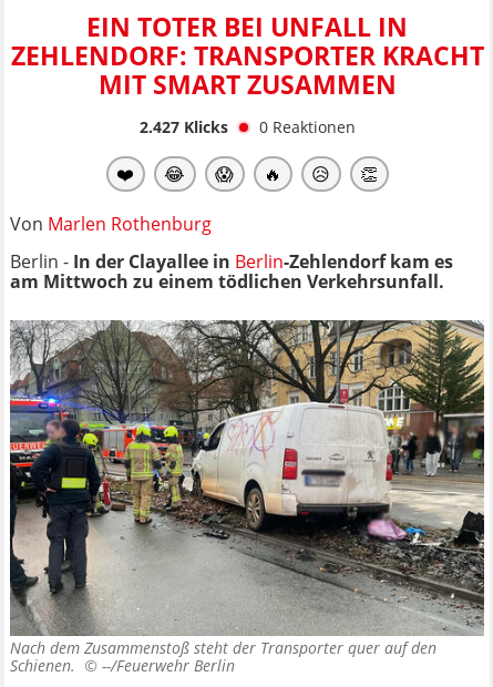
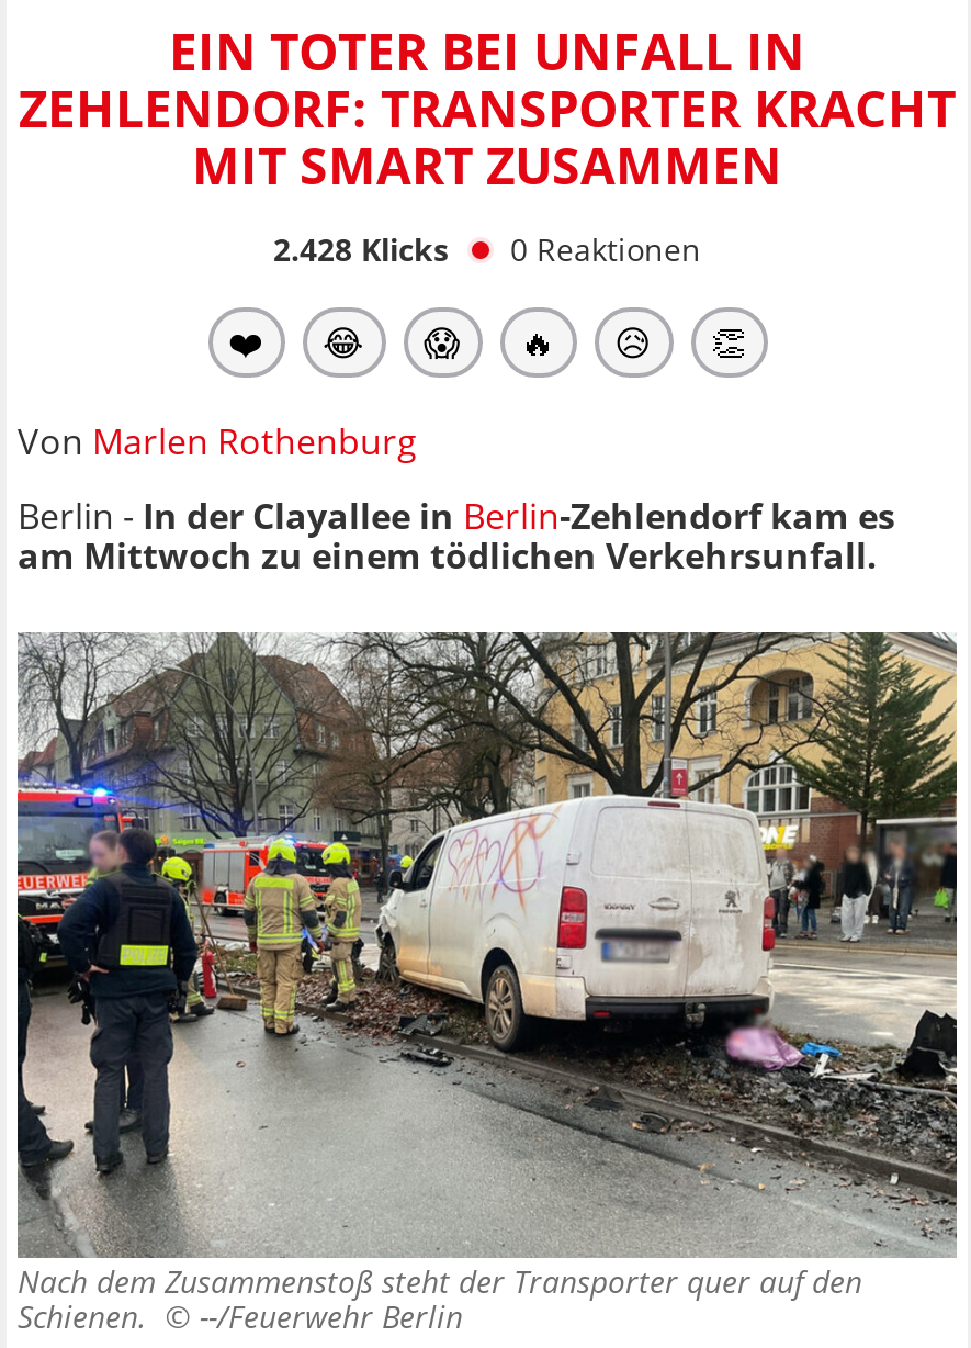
[139,116,355,137] 2.427 Klicks 0 Reaktionen -> [273,228,701,270] 2.428 Klicks 0 Reaktionen

